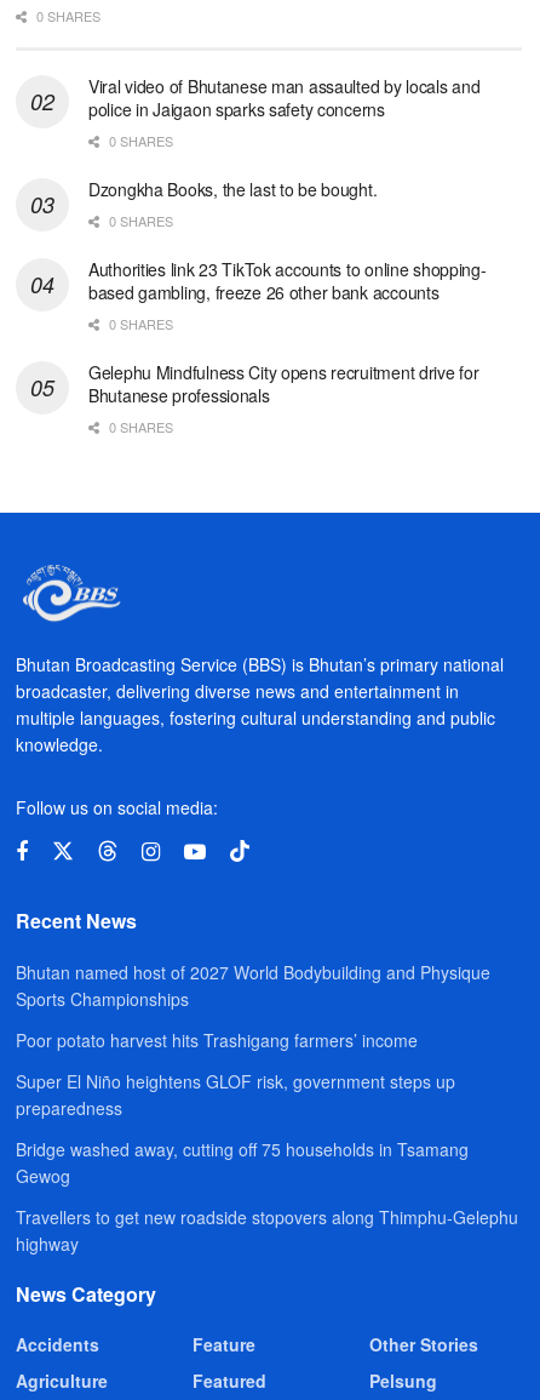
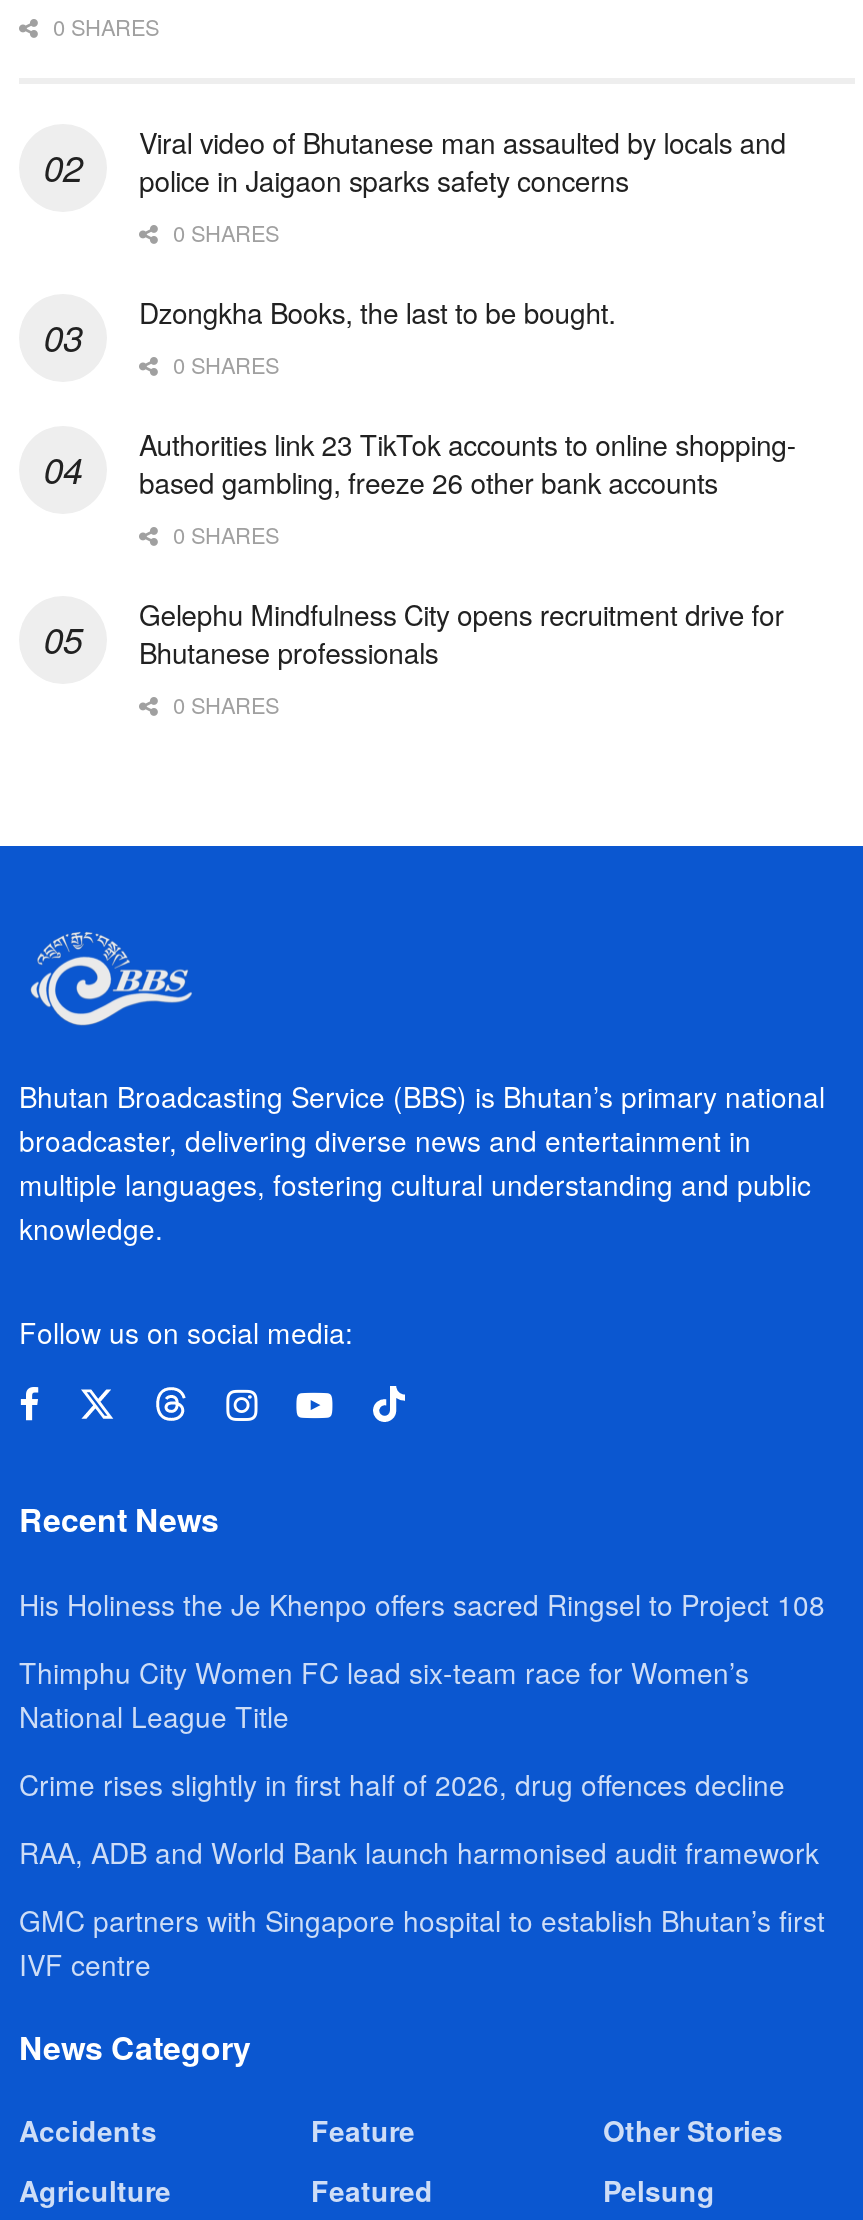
[16,960,490,1011] Bhutan named host of 2027 World Bodybuilding and Physique | Sports Championships -> [19,1585,825,1625] His Holiness the Je Khenpo offers sacred Ringsel to Project 108
[16,1028,418,1052] Poor potato harvest hits Trashigang farmers’ income -> [19,1653,749,1737] Thimphu City Women FC lead six-team race for Women’s | National League Title
[16,1069,455,1120] Super El Niño heightens GLOF risk, government steps up | preparedness -> [19,1765,785,1805] Crime rises slightly in first half of 2026, drug offences decline
[16,1137,469,1188] Bridge washed away, cutting off 75 households in Tsamang | Gewog -> [19,1833,819,1873] RAA, ADB and World Bank launch harmonised audit framework
[16,1205,518,1256] Travellers to get new roadside stopovers along Thimphu-Gelephu | highway -> [19,1901,825,1985] GMC partners with Singapore hospital to establish Bhutan’s first | IVF centre

